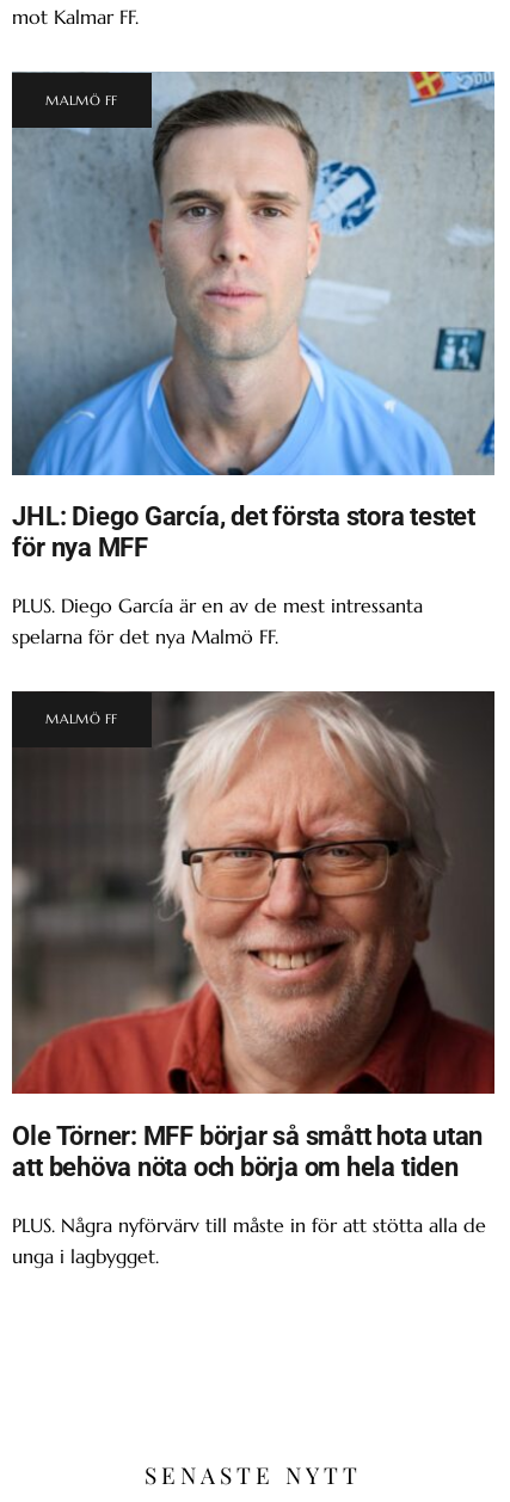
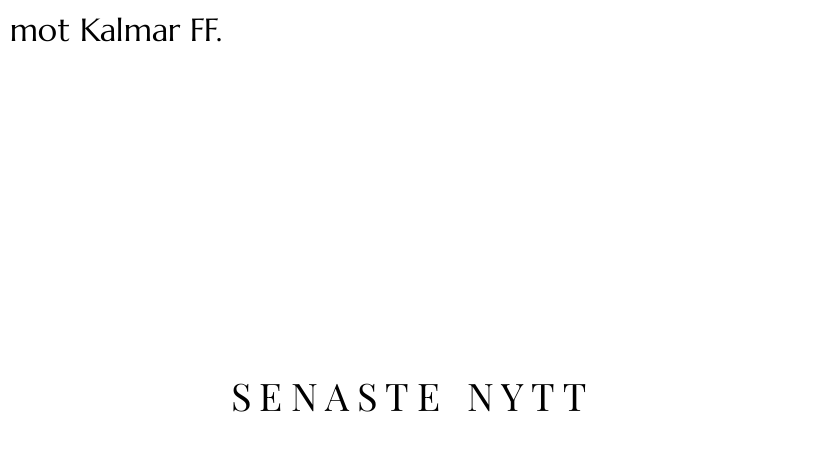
[11,70,496,476] [image] | MALMÖ FF -> none
[12,501,475,648] JHL: Diego García, det första stora testet | för nya MFF | PLUS. Diego García är en av de mest intressanta | spelarna för det nya Malmö FF. -> none
[11,690,496,1095] [image] | MALMÖ FF -> none
[12,1120,487,1267] Ole Törner: MFF börjar så smått hota utan | att behöva nöta och börja om hela tiden | PLUS. Några nyförvärv till måste in för att stötta alla de | unga i lagbygget. -> none

